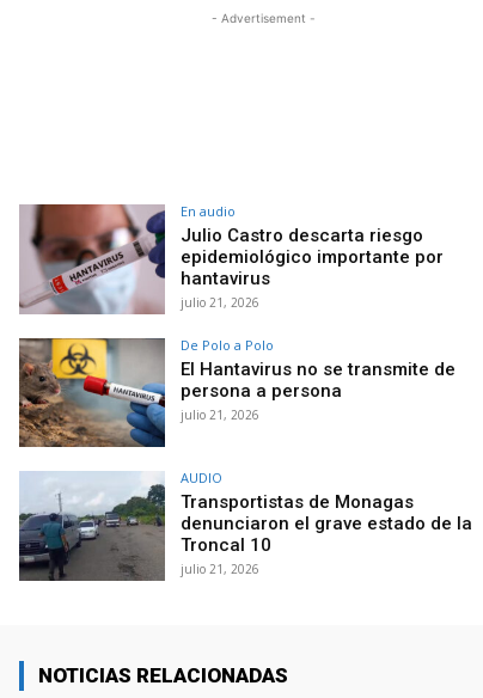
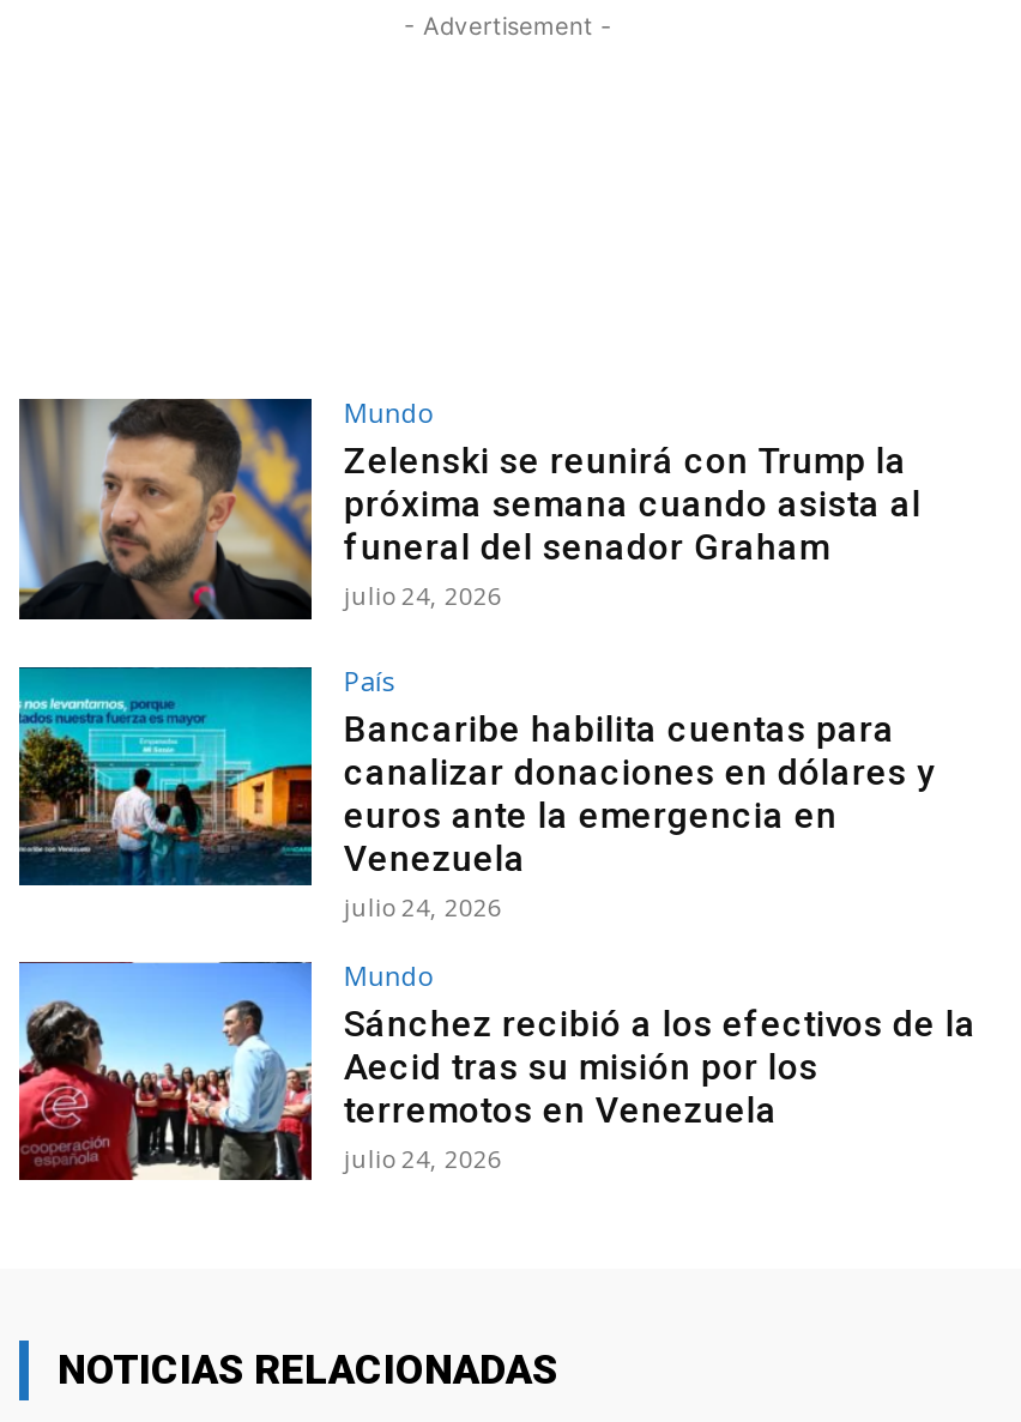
[19,202,444,316] [image] | En audio | Julio Castro descarta riesgo | epidemiológico importante por | hantavirus | julio 21, 2026 -> [19,394,921,622] [image] | Mundo | Zelenski se reunirá con Trump la | próxima semana cuando asista al | funeral del senador Graham | julio 24, 2026
[18,335,456,448] [image] | De Polo a Polo | El Hantavirus no se transmite de | persona a persona | julio 21, 2026 -> [17,662,933,923] [image] | País | Bancaribe habilita cuentas para | canalizar donaciones en dólares y | euros ante la emergencia en | Venezuela | julio 24, 2026
[18,469,473,582] [image] | AUDIO | Transportistas de Monagas | denunciaron el grave estado de la | Troncal 10 | julio 21, 2026 -> [17,956,976,1180] [image] | Mundo | Sánchez recibió a los efectivos de la | Aecid tras su misión por los | terremotos en Venezuela | julio 24, 2026

